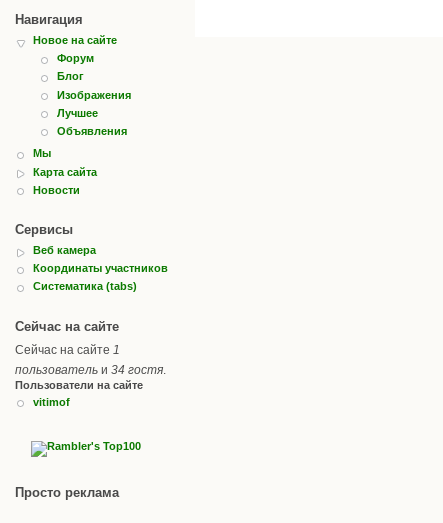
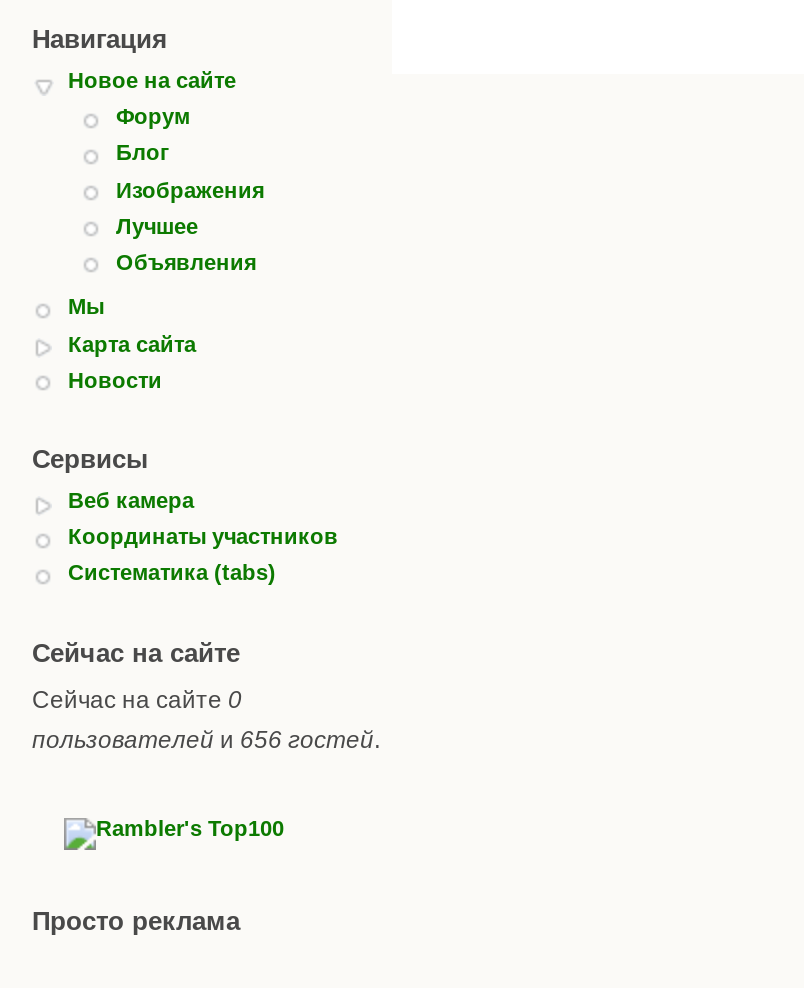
[15,343,166,408] Сейчас на сайте 1 | пользователь и 34 гостя. | Пользователи на сайте | vitimof -> [32,686,380,754] Сейчас на сайте 0 | пользователей и 656 гостей.

